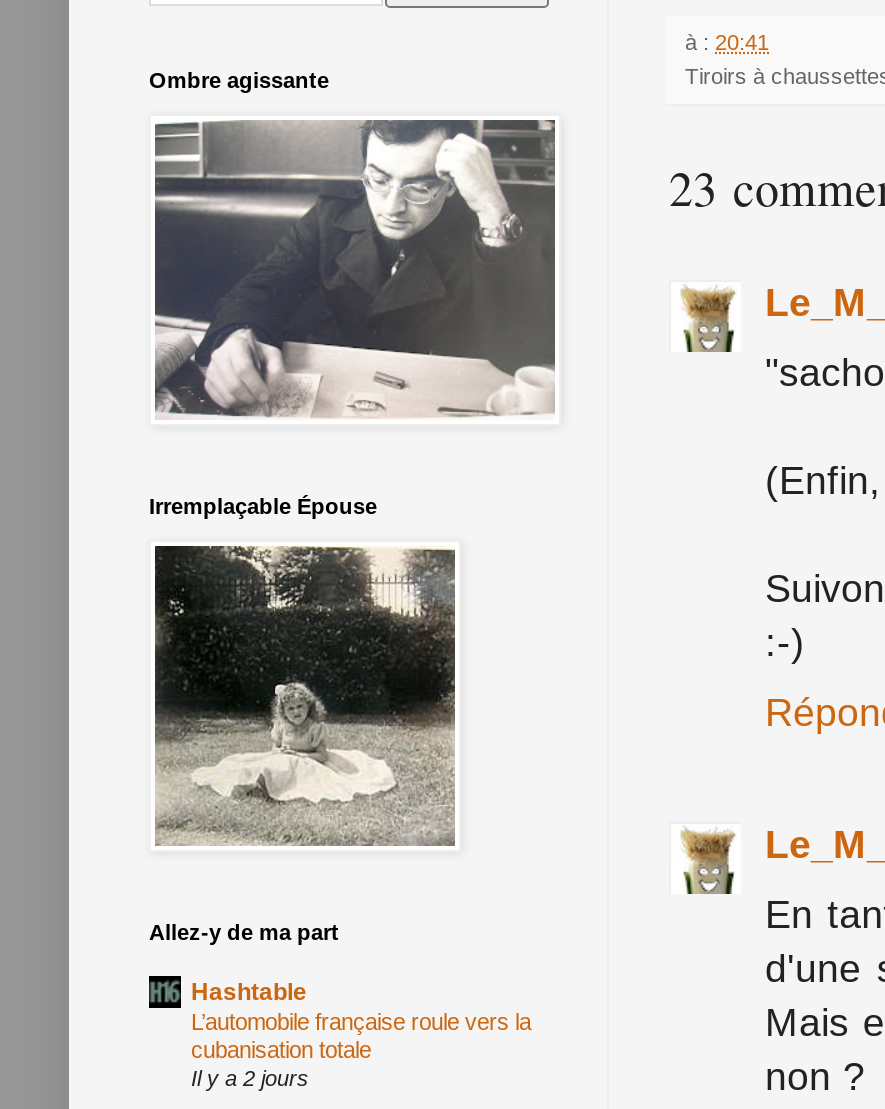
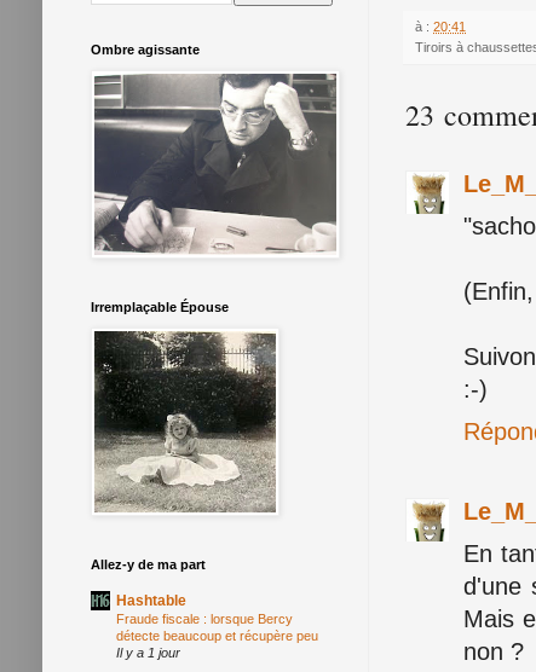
[191,1011,531,1091] L’automobile française roule vers la | cubanisation totale | Il y a 2 jours -> [116,612,318,660] Fraude fiscale : lorsque Bercy | détecte beaucoup et récupère peu | Il y a 1 jour

